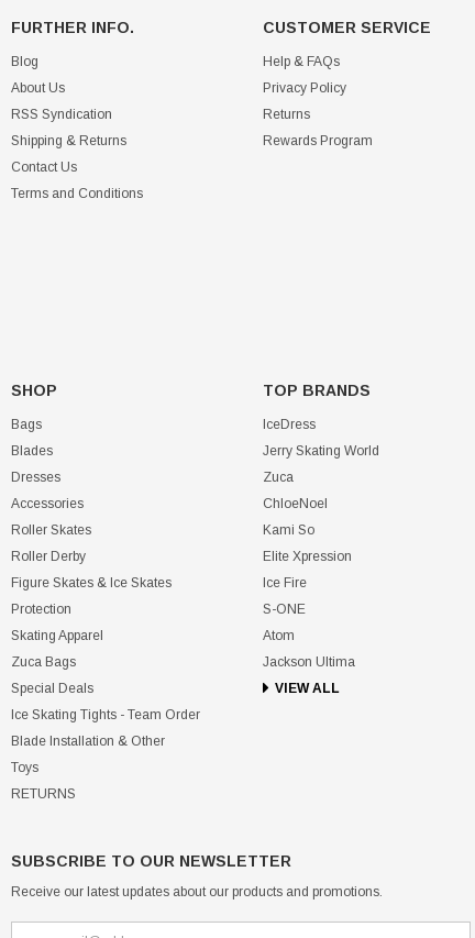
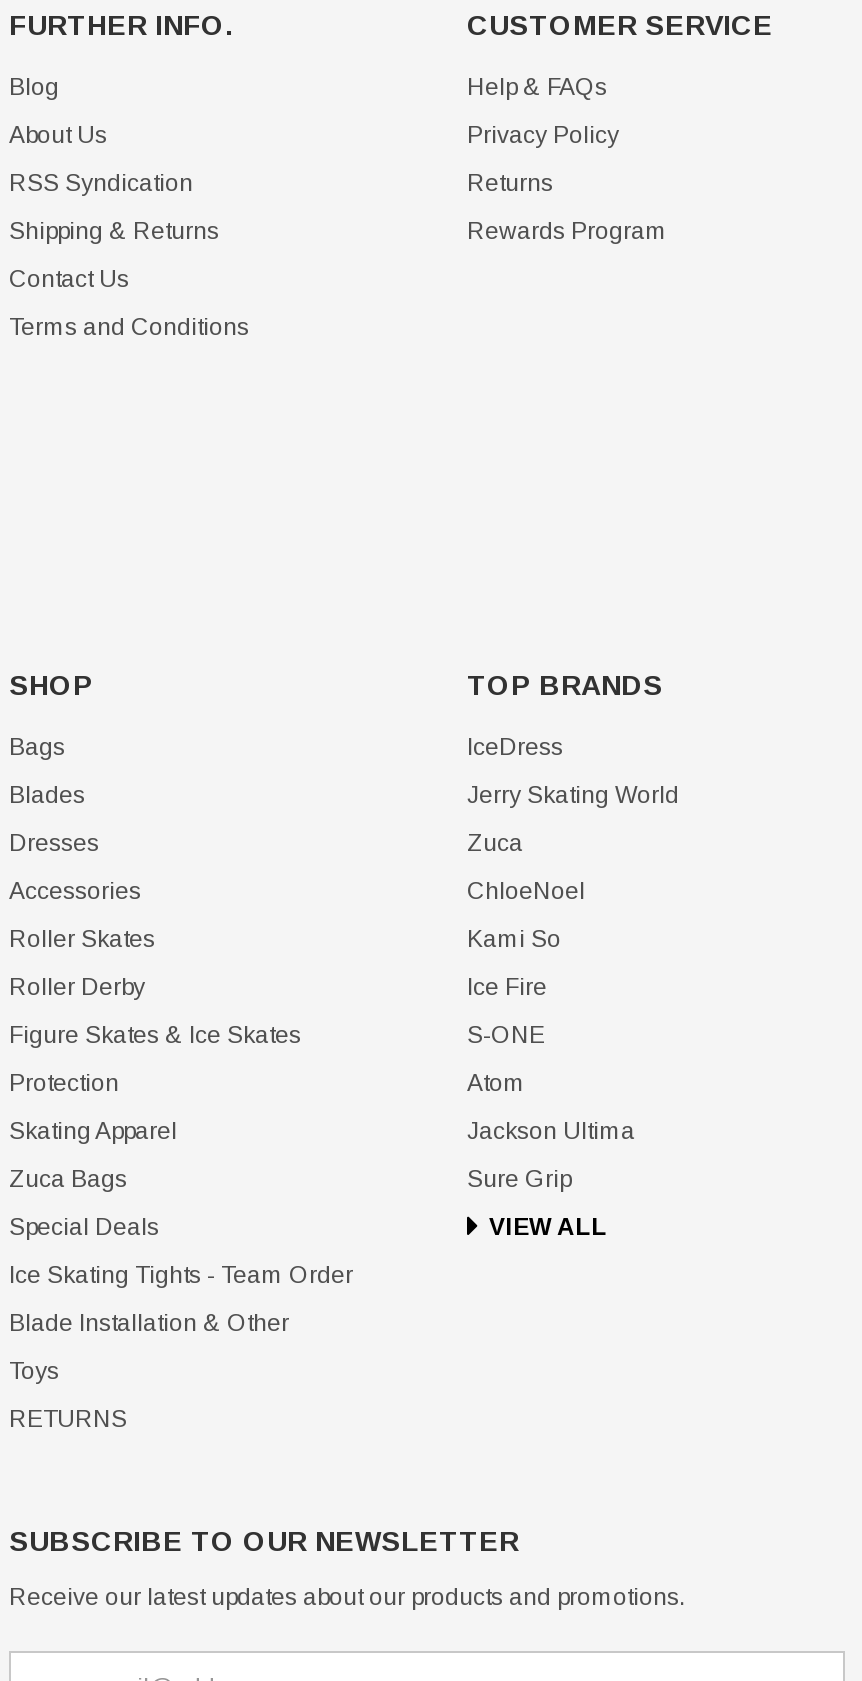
[263,549,352,564] Elite Xpression -> none
moved [263,575,355,670] -> [467,973,635,1145]: Ice Fire | S-ONE | Atom | Jackson Ultima
none -> [467,1165,571,1193] Sure Grip

